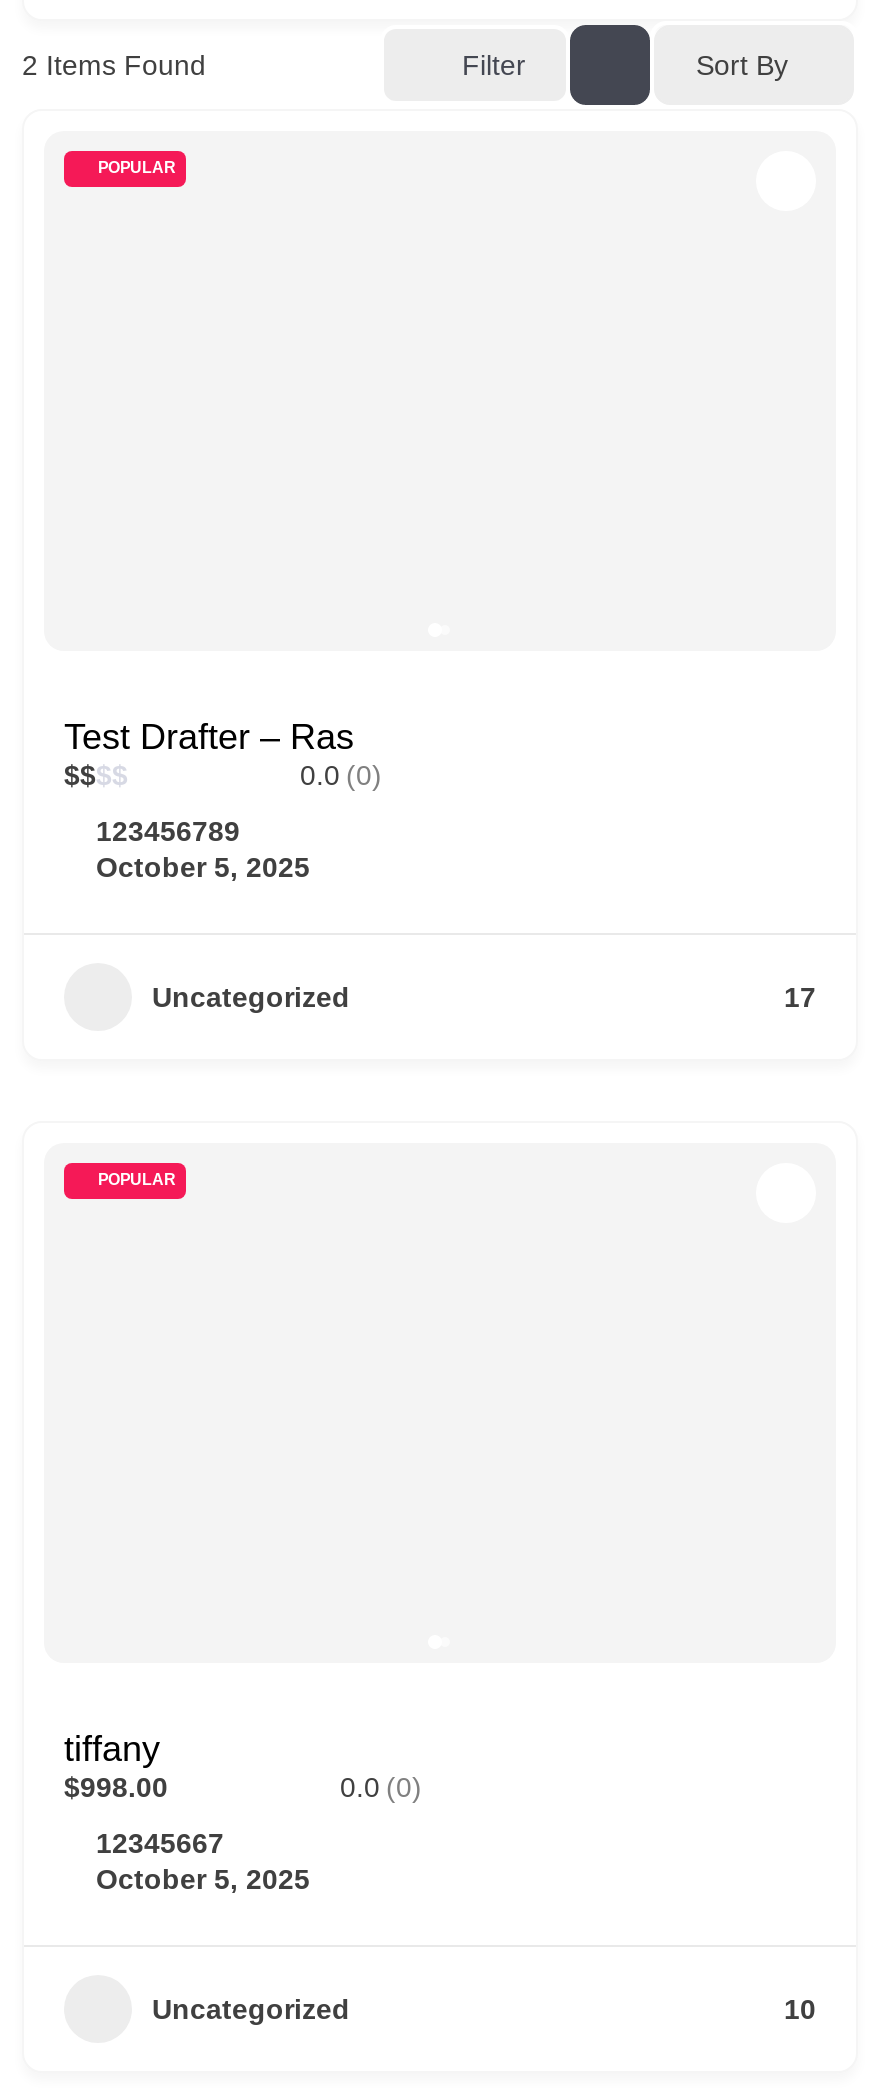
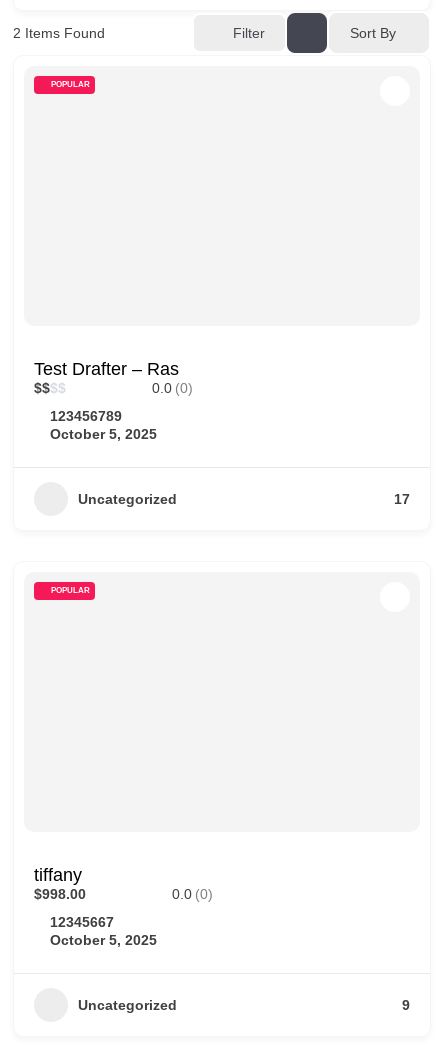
[784,1992,816,2024] 10 -> [402,996,410,1012] 9

